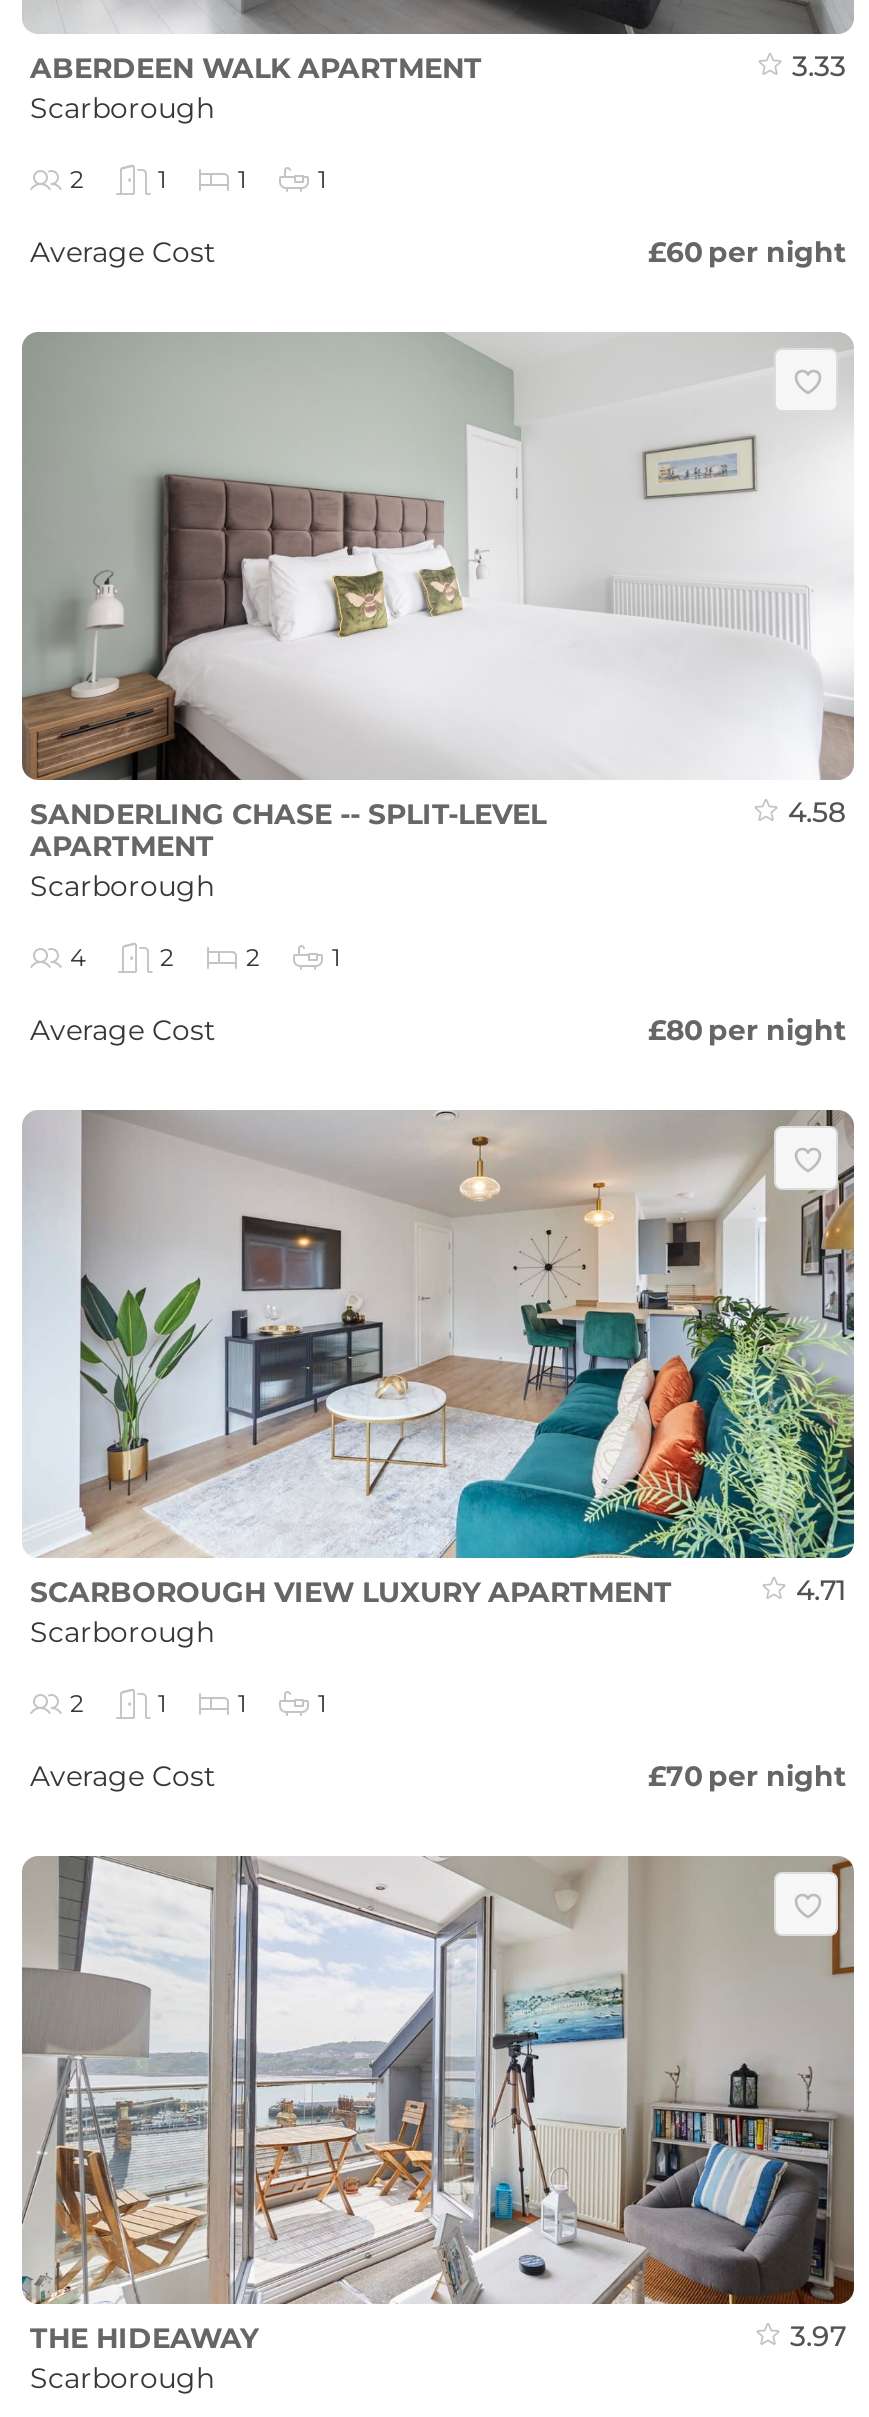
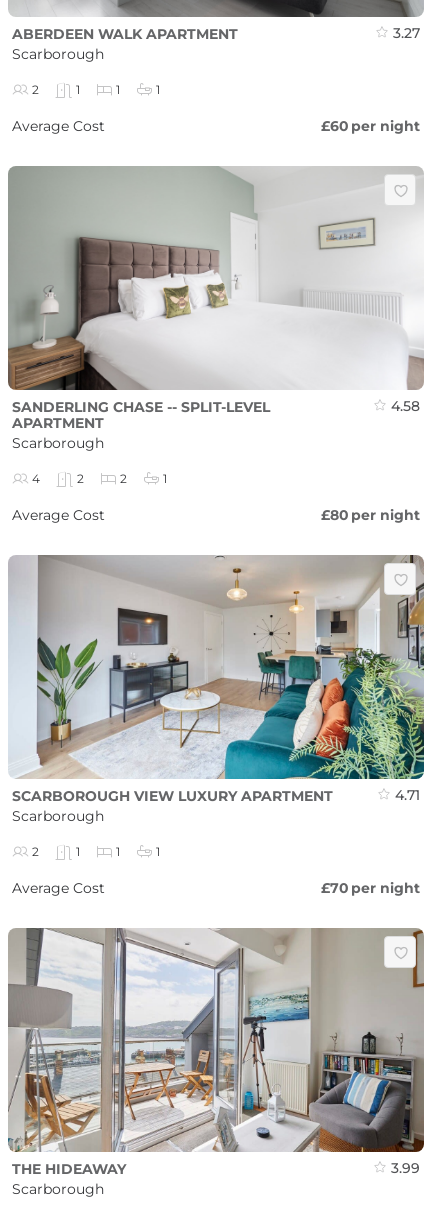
[792,48,846,84] 3.33 -> [393,24,420,42] 3.27
[790,2318,846,2354] 3.97 -> [391,1159,420,1177] 3.99

